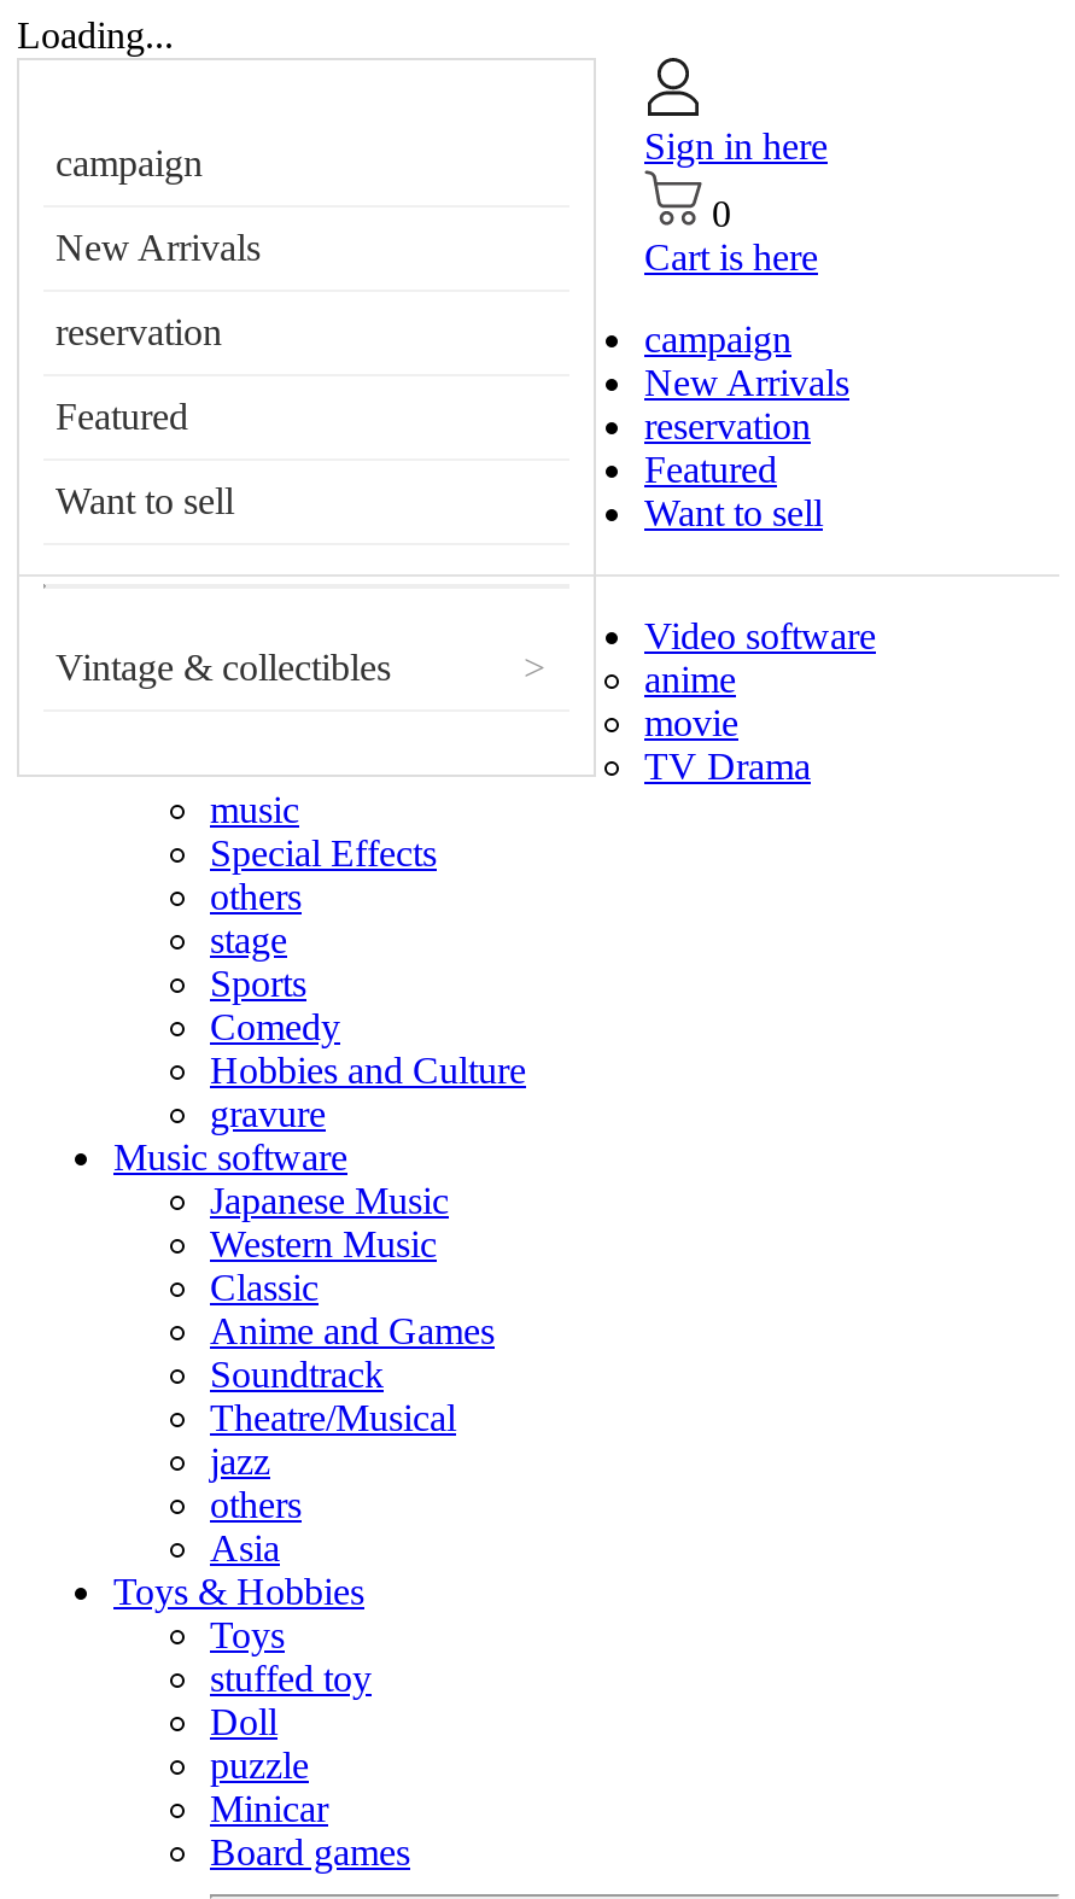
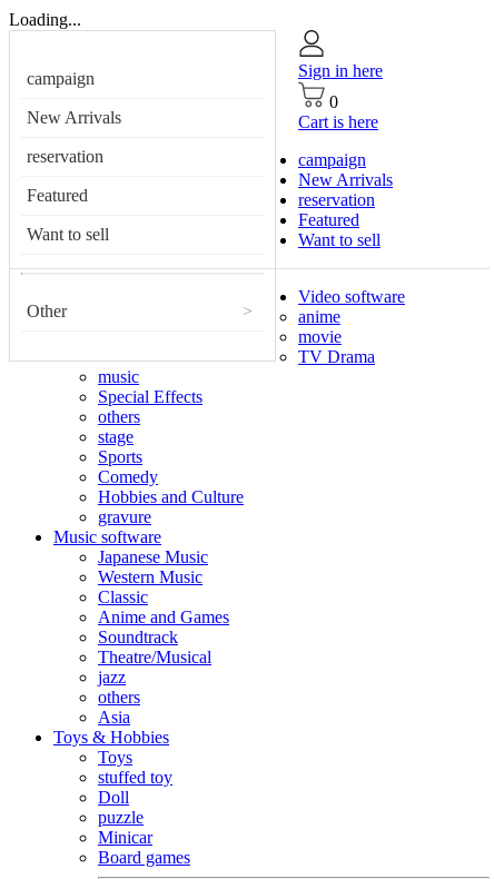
[55,647,391,688] Vintage & collectibles -> [27,302,67,320] Other

